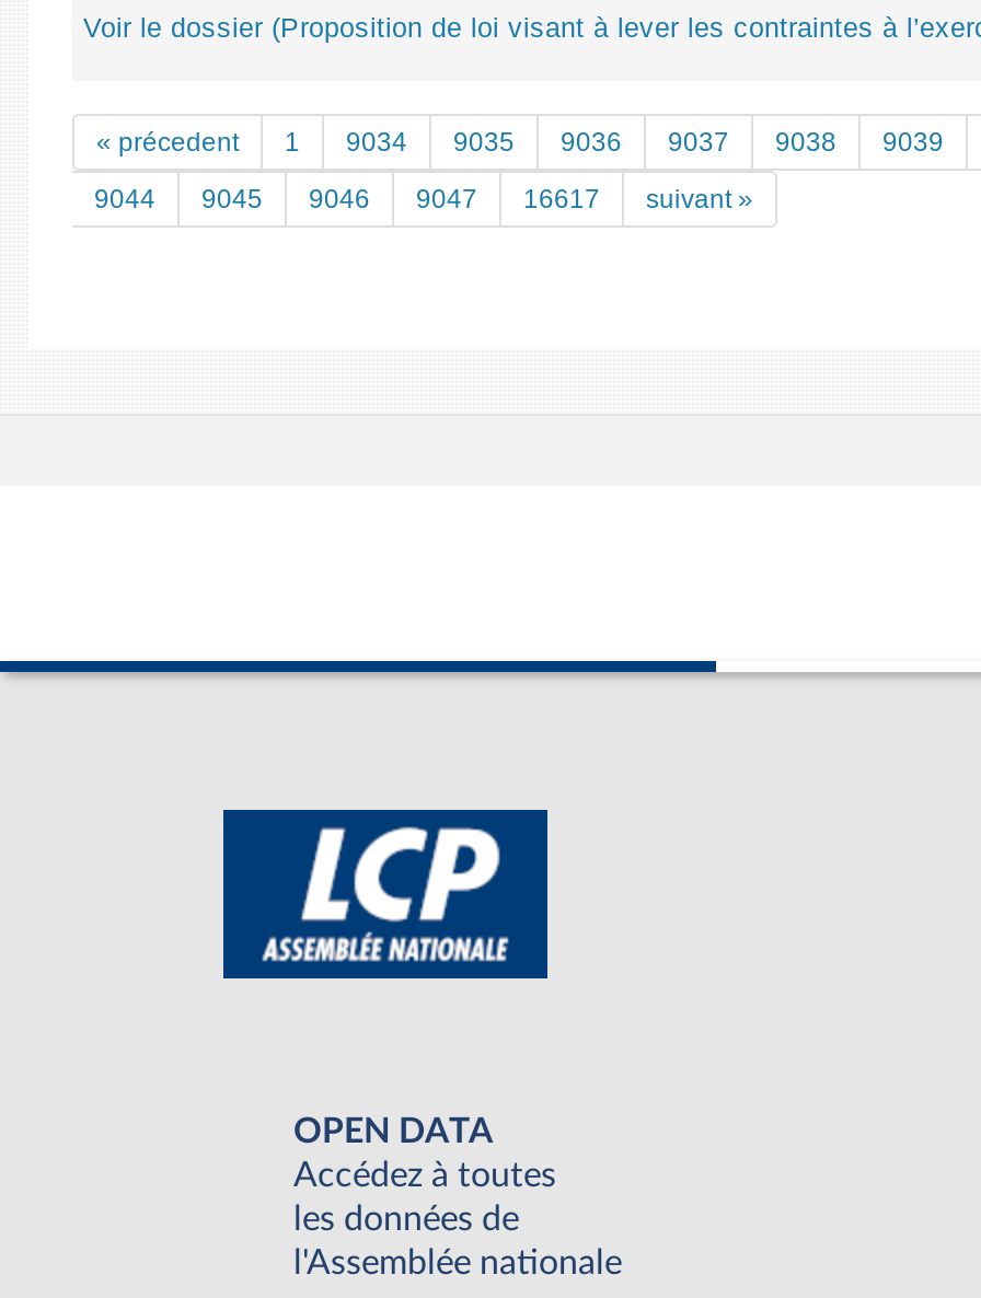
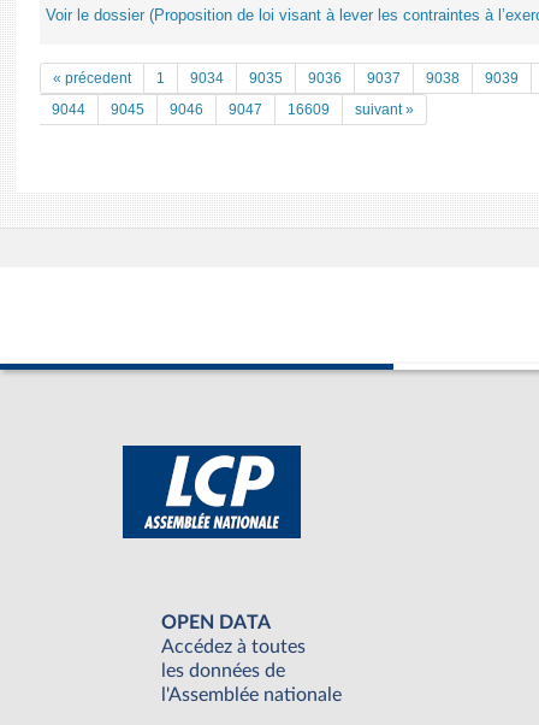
[94,184,753,215] 9044 9045 9046 9047 16617 suivant » -> [52,101,414,118] 9044 9045 9046 9047 16609 suivant »

